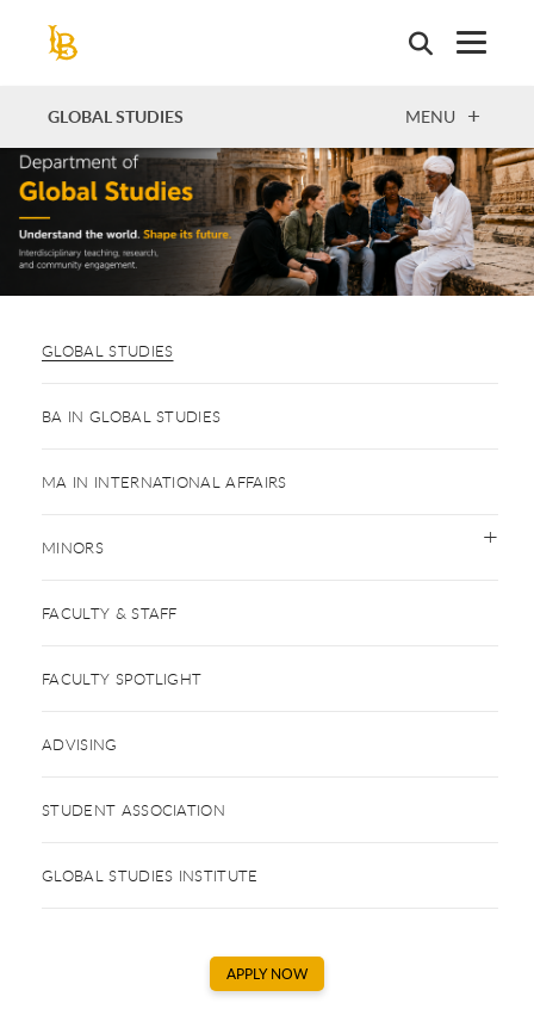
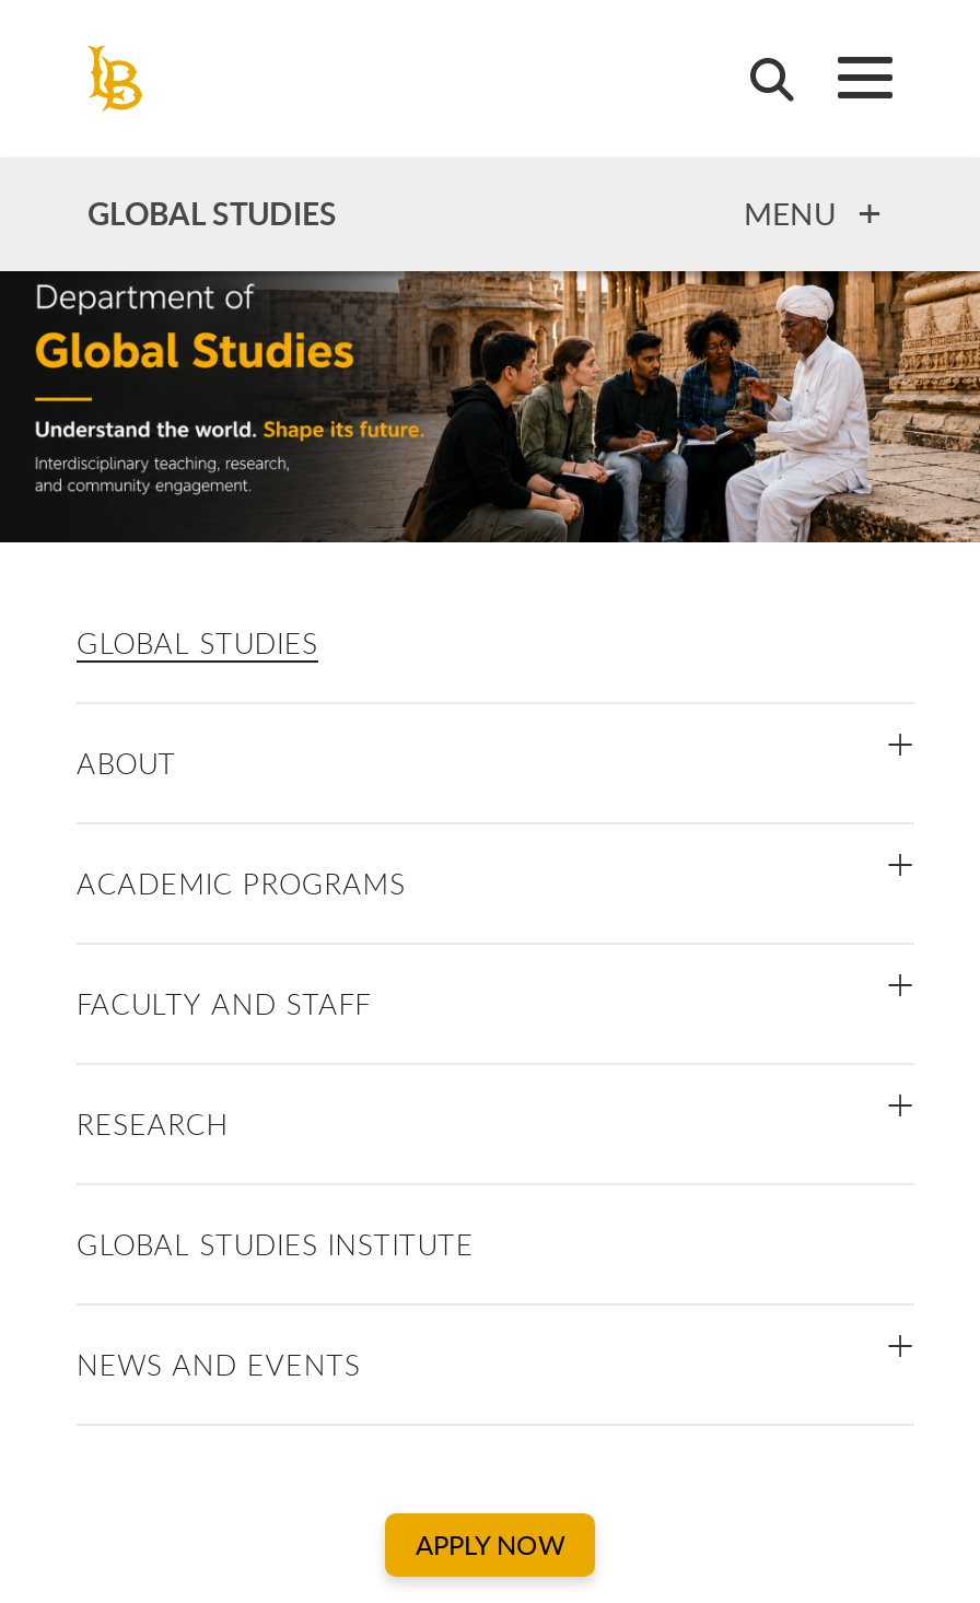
[42,405,287,820] BA IN GLOBAL STUDIES | MA IN INTERNATIONAL AFFAIRS | MINORS | FACULTY & STAFF | FACULTY SPOTLIGHT | ADVISING | STUDENT ASSOCIATION -> [77,743,406,1143] ABOUT | ACADEMIC PROGRAMS | FACULTY AND STAFF | RESEARCH
moved [42,864,258,886] -> [77,1224,474,1263]: GLOBAL STUDIES INSTITUTE
none -> [77,1344,360,1384] NEWS AND EVENTS

